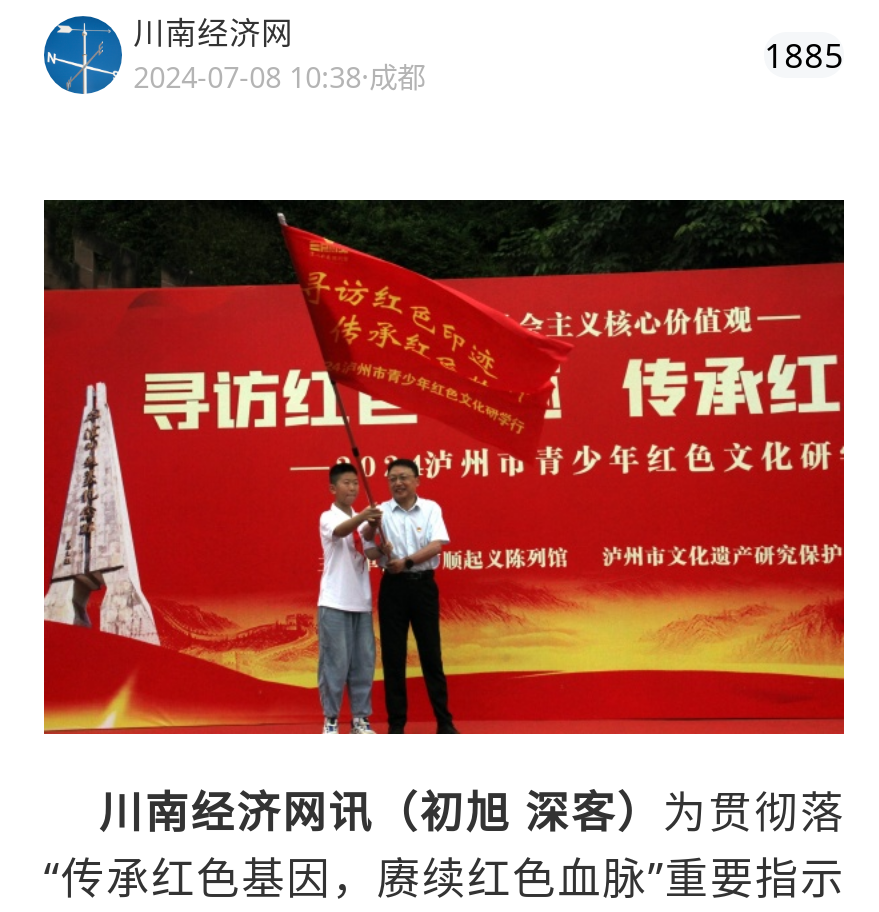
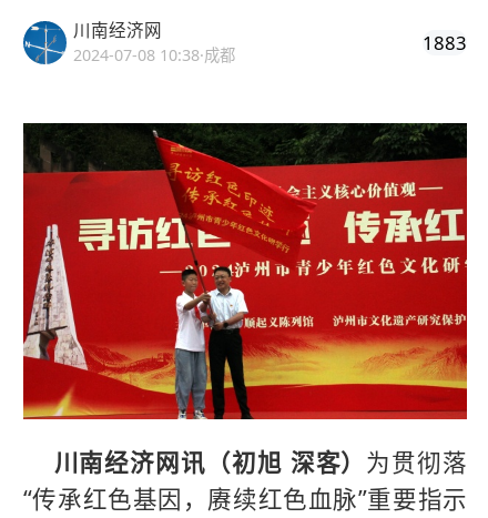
[764,31,844,77] 1885 -> [423,30,467,55] 1883

